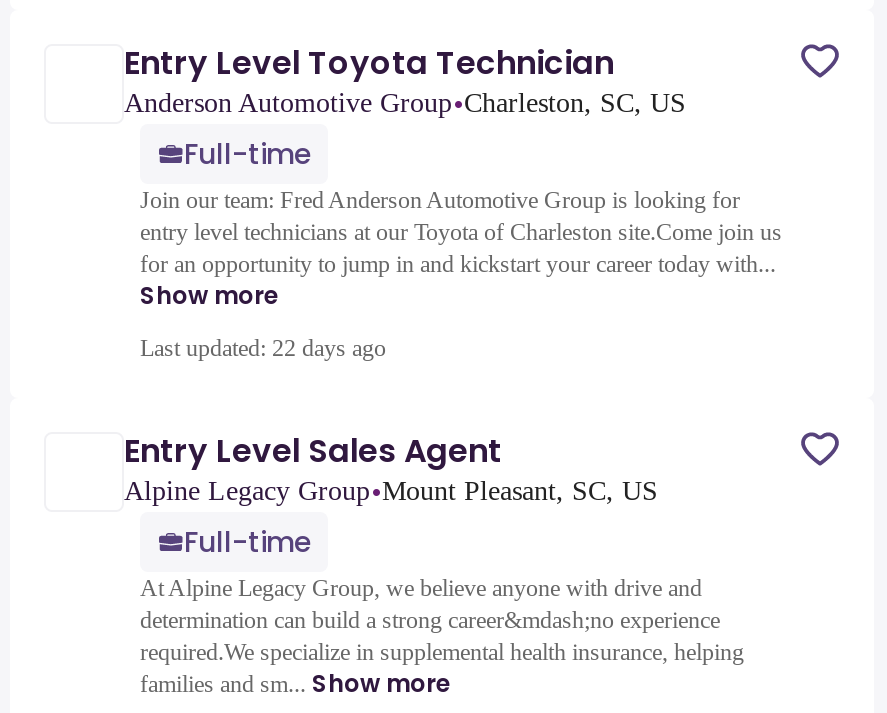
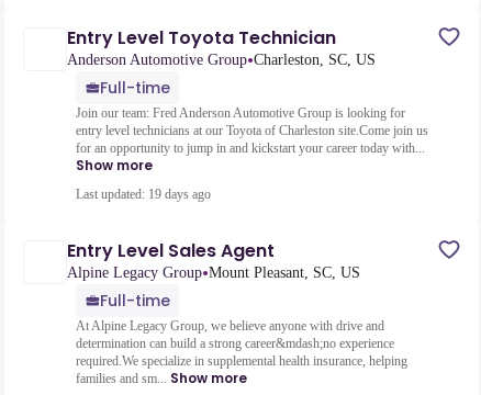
[140,334,386,362] Last updated: 22 days ago -> [76,187,211,202] Last updated: 19 days ago

